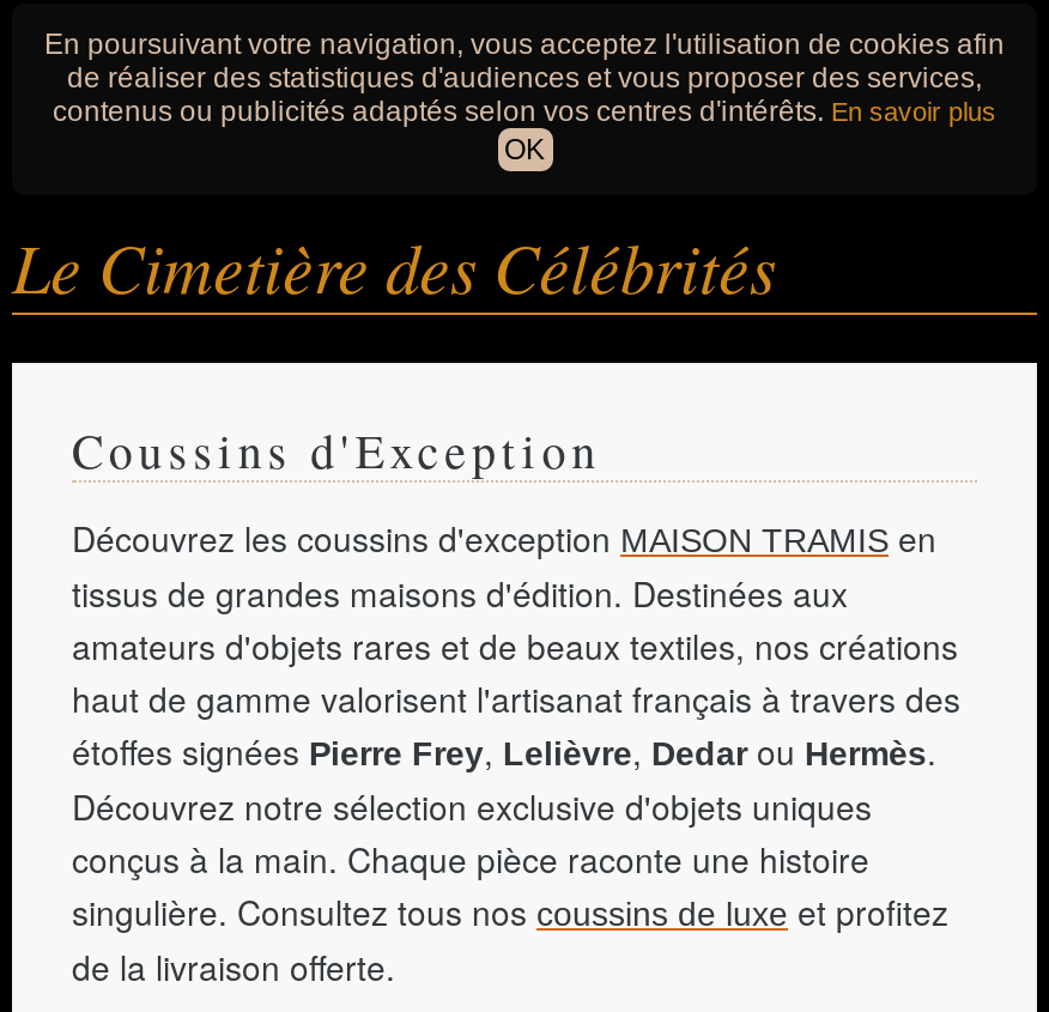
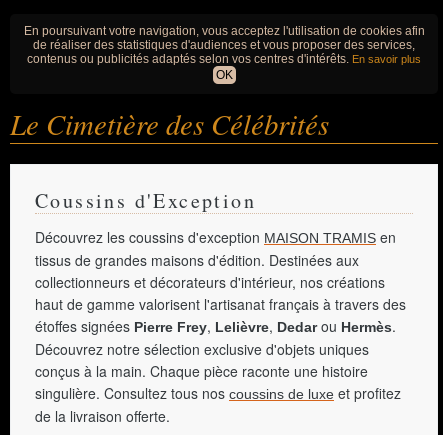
[72,622,958,669] amateurs d'objets rares et de beaux textiles, nos créations -> [35,272,385,292] collectionneurs et décorateurs d'intérieur, nos créations

